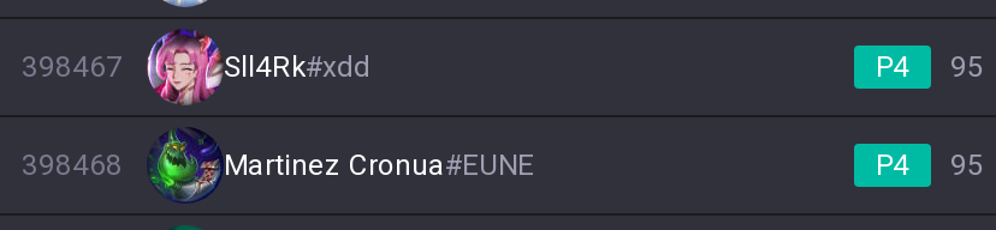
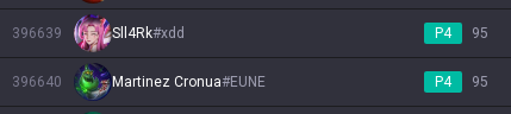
[22,50,123,84] 398467 -> [12,25,62,42] 396639
[22,149,123,182] 398468 -> [12,74,62,90] 396640

